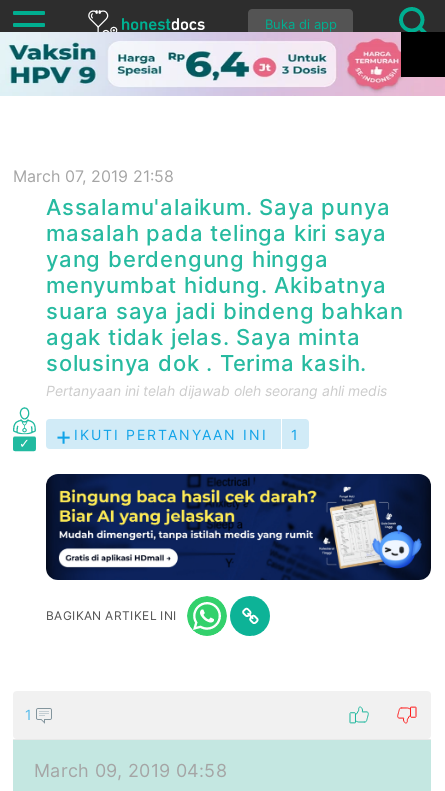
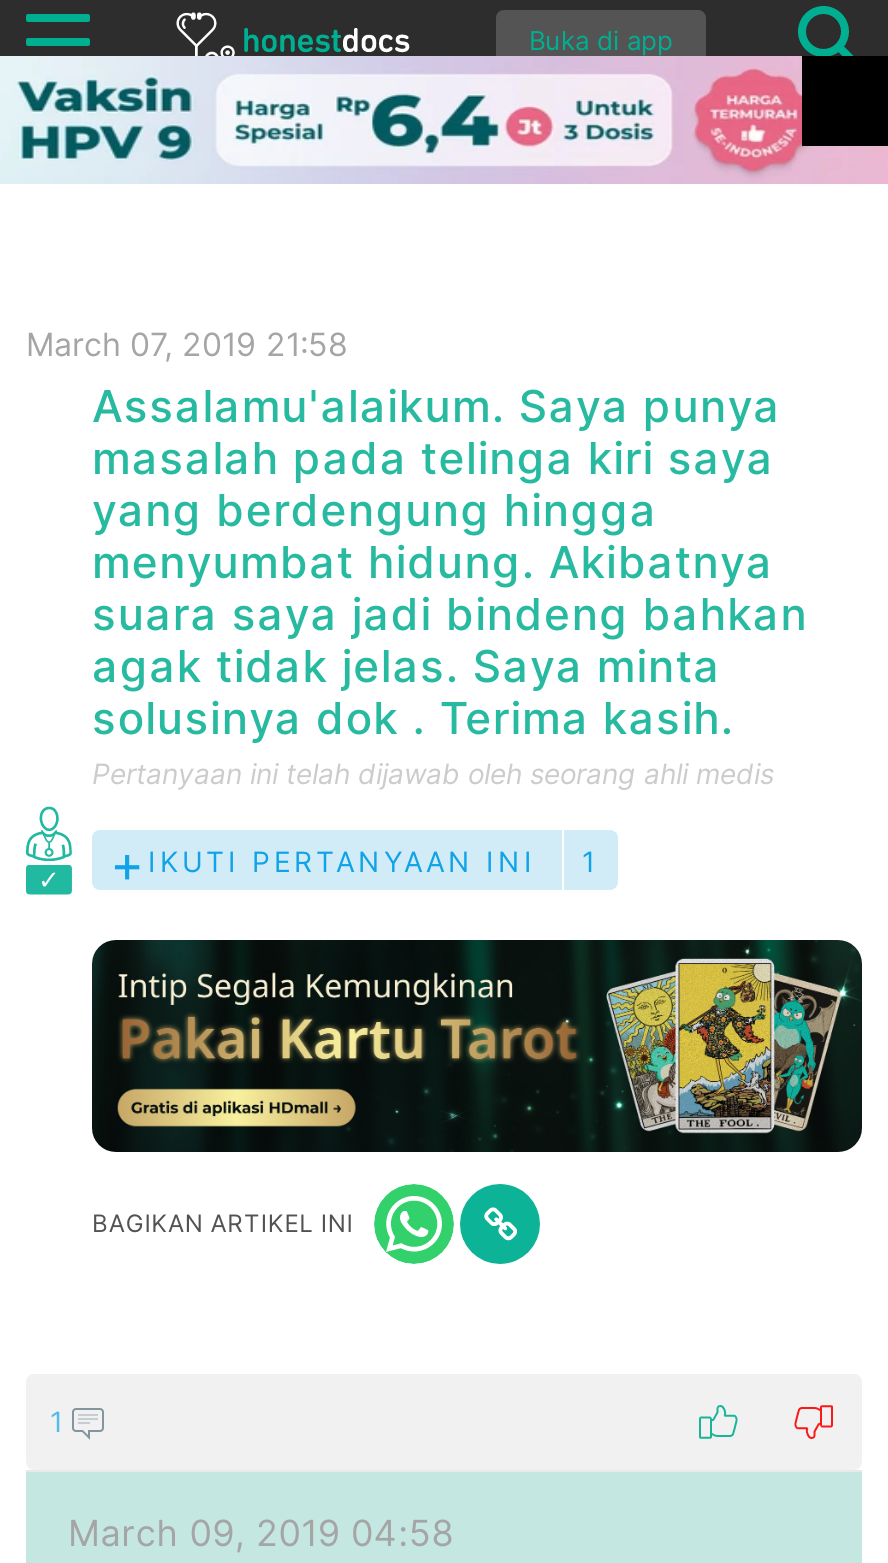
[51,474,425,580] [image] -> [102,940,854,1152] [image]

